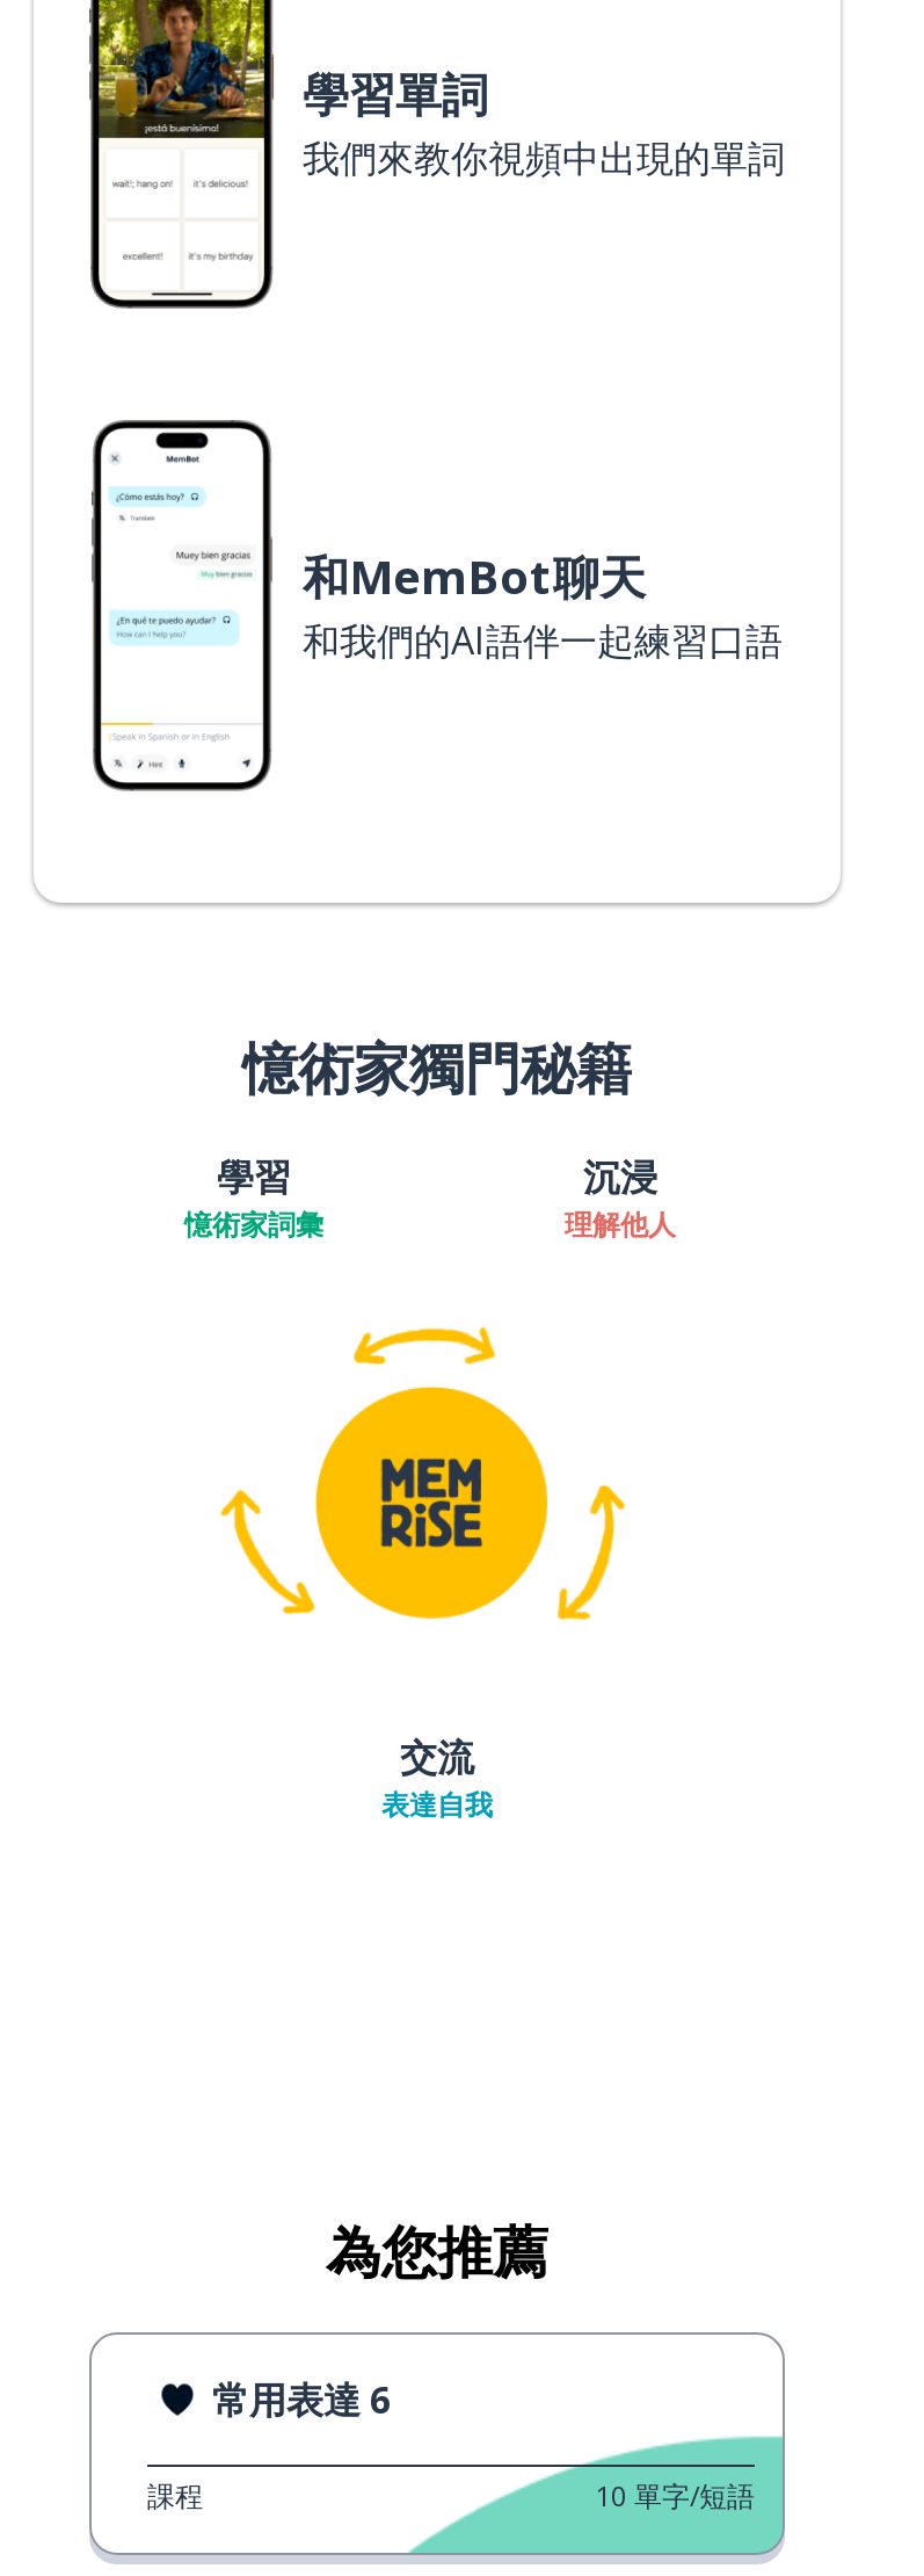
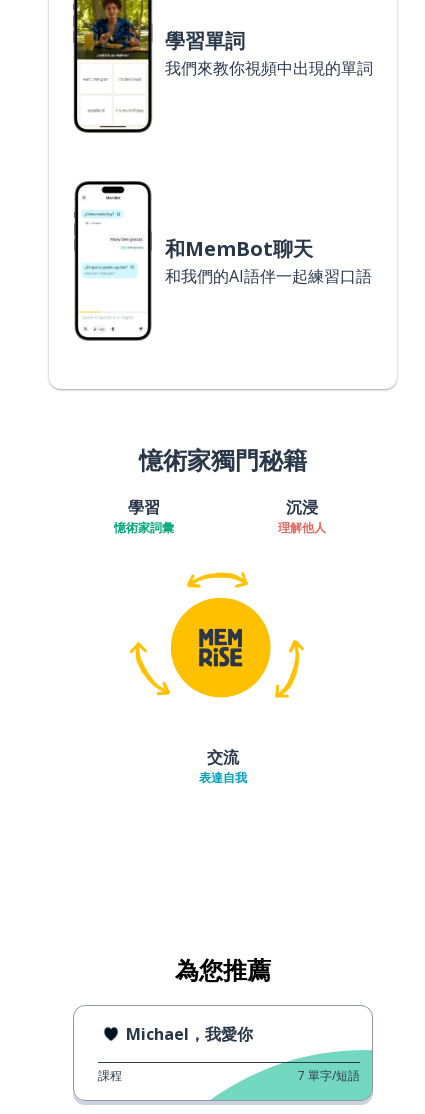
[212,2374,391,2425] 常用表達 6 -> [126,1023,253,1045] Michael，我愛你
[595,2476,755,2515] 10 單字/短語 -> [298,1067,360,1084] 7 單字/短語

